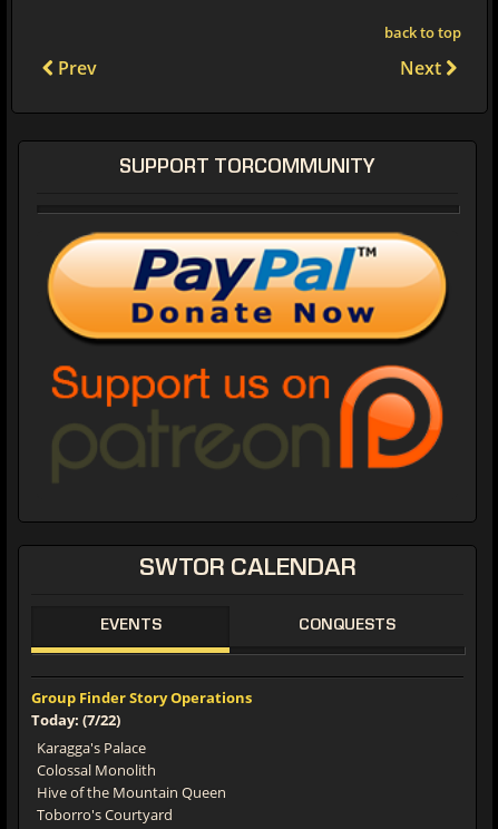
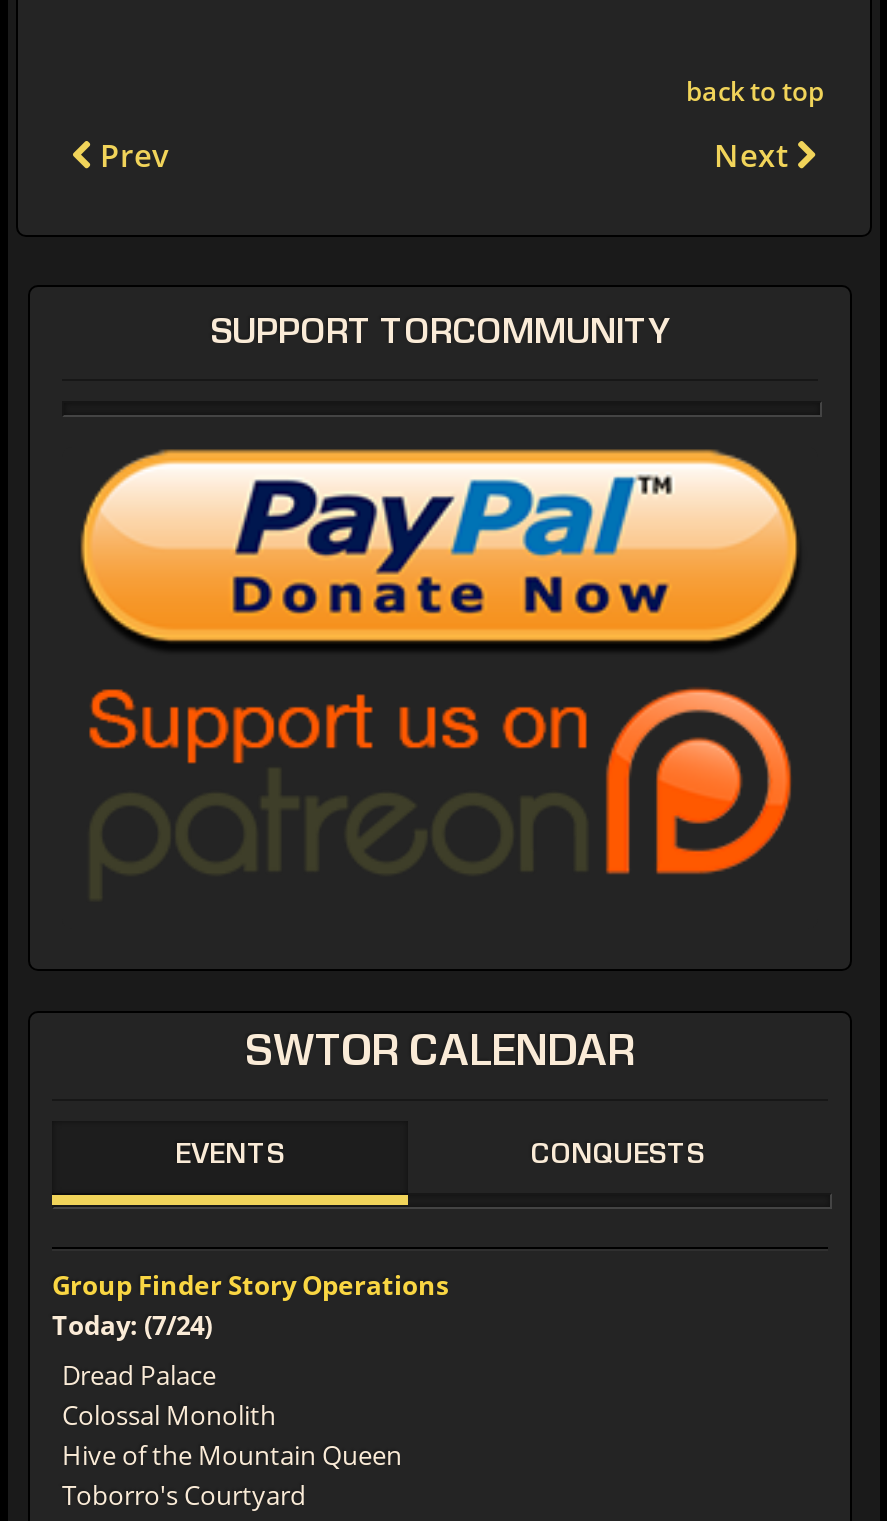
[31,710,120,730] Today: (7/22) -> [52,1307,212,1343] Today: (7/24)
[37,737,146,757] Karagga's Palace -> [62,1357,216,1393] Dread Palace

